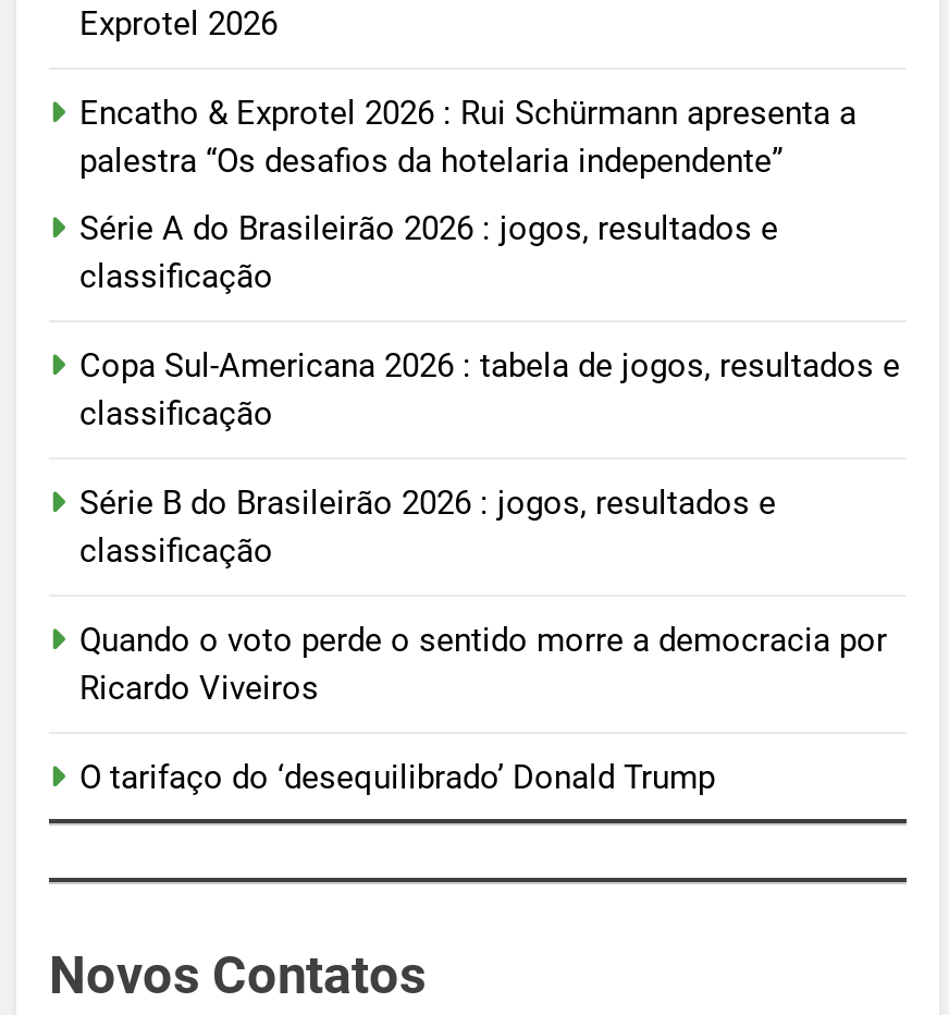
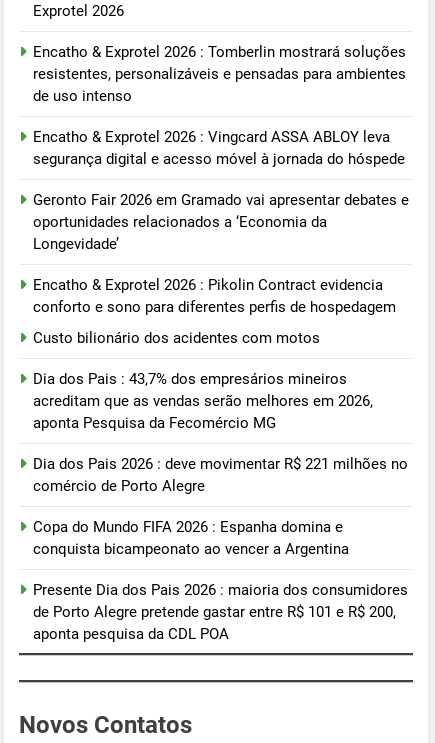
[79,93,900,797] Encatho & Exprotel 2026 : Rui Schürmann apresenta a | palestra “Os desafios da hotelaria independente” | Série A do Brasileirão 2026 : jogos, resultados e | classificação | Copa Sul-Americana 2026 : tabela de jogos, resultados e | classificação | Série B do Brasileirão 2026 : jogos, resultados e | classificação | Quando o voto perde o sentido morre a democracia por | Ricardo Viveiros | O tarifaço do ‘desequilibrado’ Donald Trump -> [33,43,409,643] Encatho & Exprotel 2026 : Tomberlin mostrará soluções | resistentes, personalizáveis e pensadas para ambientes | de uso intenso | Encatho & Exprotel 2026 : Vingcard ASSA ABLOY leva | segurança digital e acesso móvel à jornada do hóspede | Geronto Fair 2026 em Gramado vai apresentar debates e | oportunidades relacionados a ‘Economia da | Longevidade’ | Encatho & Exprotel 2026 : Pikolin Contract evidencia | conforto e sono para diferentes perfis de hospedagem | Custo bilionário dos acidentes com motos | Dia dos Pais : 43,7% dos empresários mineiros | acreditam que as vendas serão melhores em 2026, | aponta Pesquisa da Fecomércio MG | Dia dos Pais 2026 : deve movimentar R$ 221 milhões no | comércio de Porto Alegre | Copa do Mundo FIFA 2026 : Espanha domina e | conquista bicampeonato ao vencer a Argentina | Presente Dia dos Pais 2026 : maioria dos consumidores | de Porto Alegre pretende gastar entre R$ 101 e R$ 200, | aponta pesquisa da CDL POA

